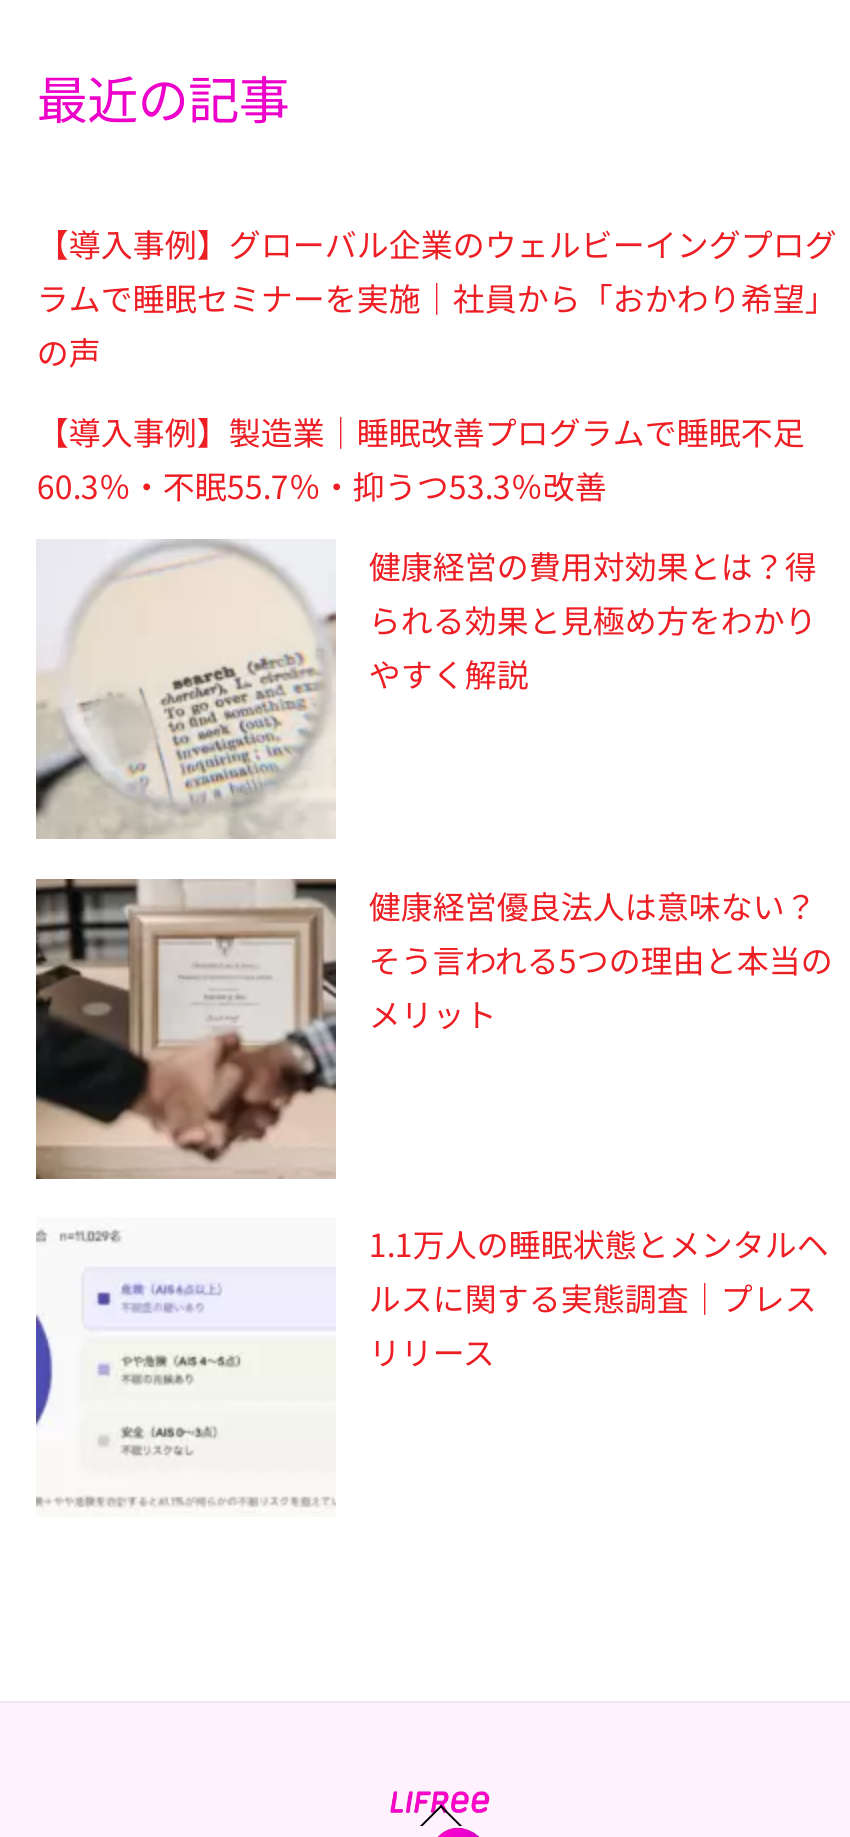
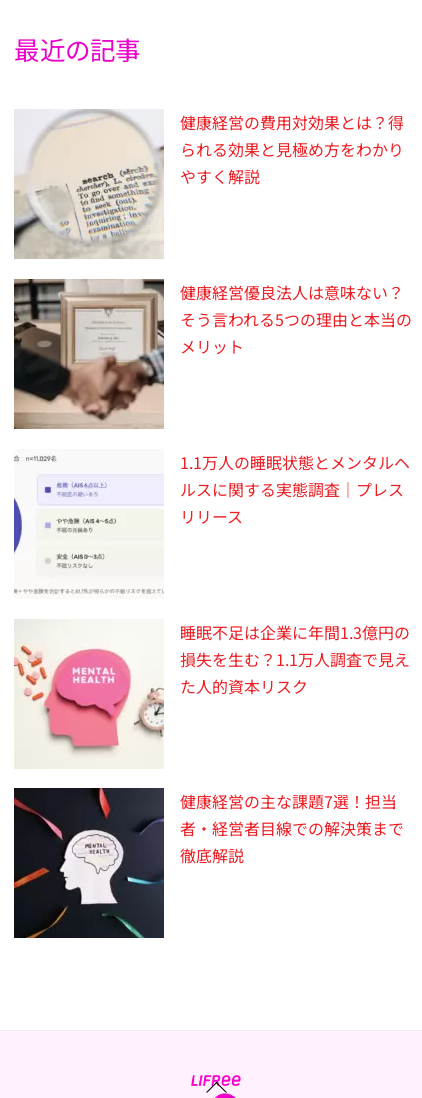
[37,220,837,509] 【導入事例】グローバル企業のウェルビーイングプログ | ラムで睡眠セミナーを実施｜社員から「おかわり希望」 | の声 | 【導入事例】製造業｜睡眠改善プログラムで睡眠不足 | 60.3％・不眠55.7％・抑うつ53.3％改善 -> none
moved [34,537,833,1376] -> [13,109,412,528]: [image] | 健康経営の費用対効果とは？得 | られる効果と見極め方をわかり | ... | ルスに関する実態調査｜プレス | リリース
none -> [13,787,404,939] [image] | 健康経営の主な課題7選！担当 | 者・経営者目線での解決策まで | 徹底解説
none -> [14,620,410,757] [image] | 睡眠不足は企業に年間1.3億円の | 損失を生む？1.1万人調査で見え | た人的資本リスク

